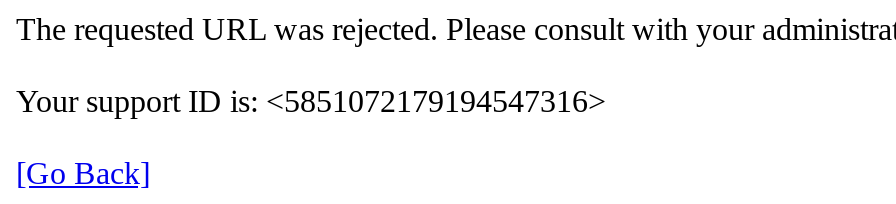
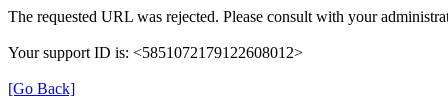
[16,84,606,118] Your support ID is: <5851072179194547316> -> [8,44,303,61] Your support ID is: <5851072179122608012>

